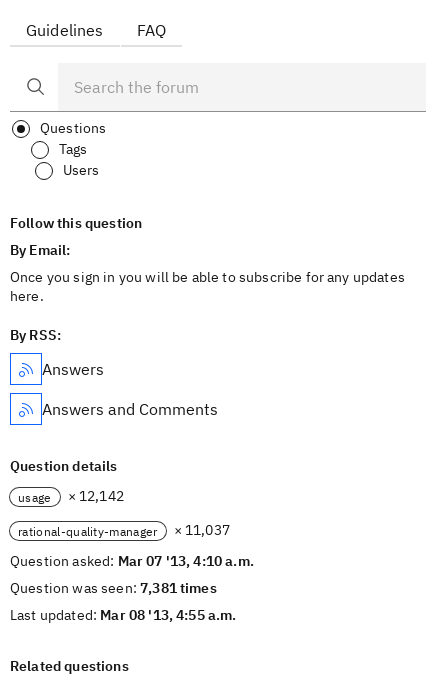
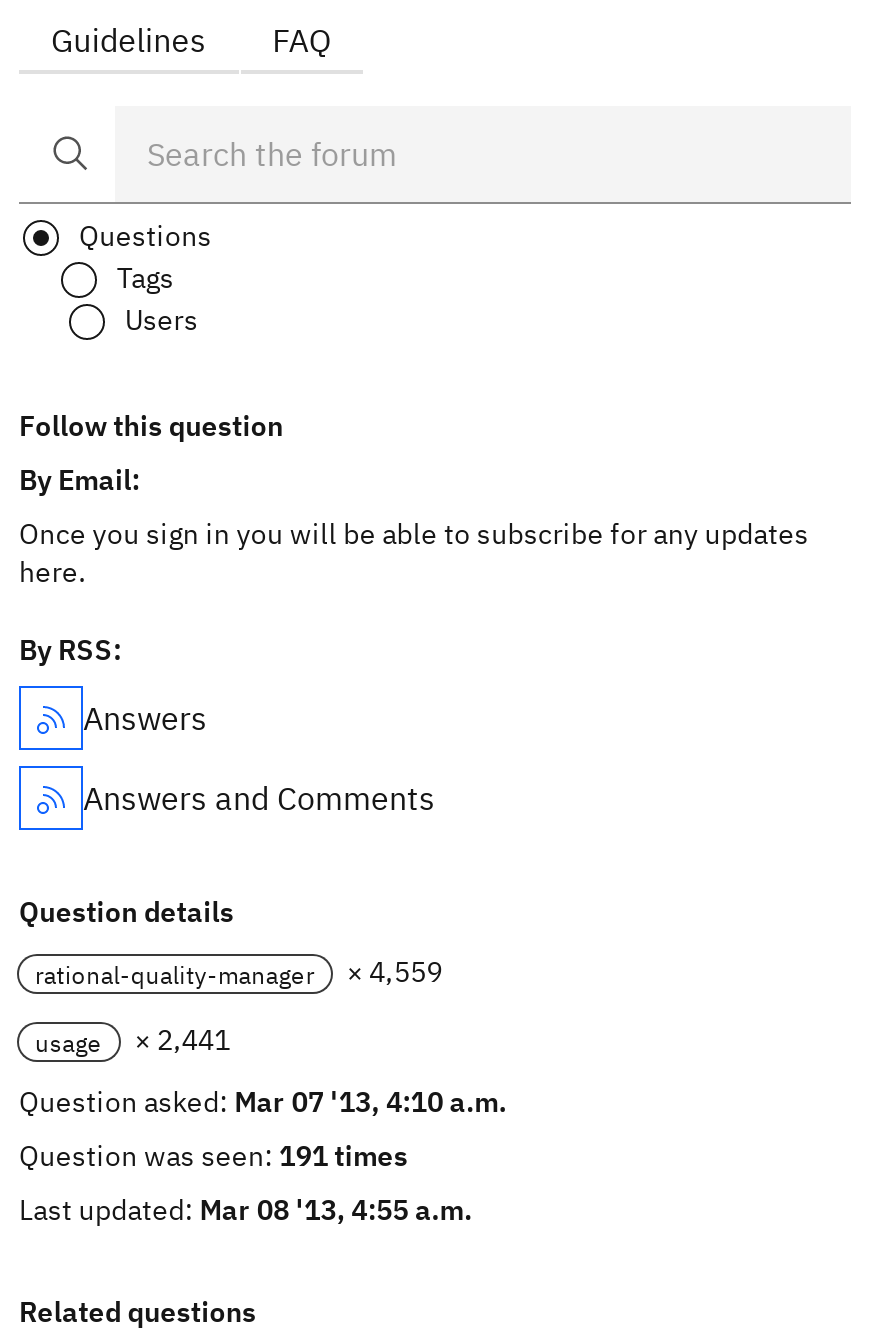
none -> [346,954,443,990] × 4,559
moved [18,489,52,504] -> [35,1027,102,1057]: usage
[68,487,230,539] × 12,142 | × 11,037 -> [134,1022,230,1058] × 2,441
moved [18,523,158,538] -> [35,959,314,989]: rational-quality-manager
[10,579,217,597] Question was seen: 7,381 times -> [19,1138,408,1174] Question was seen: 191 times

